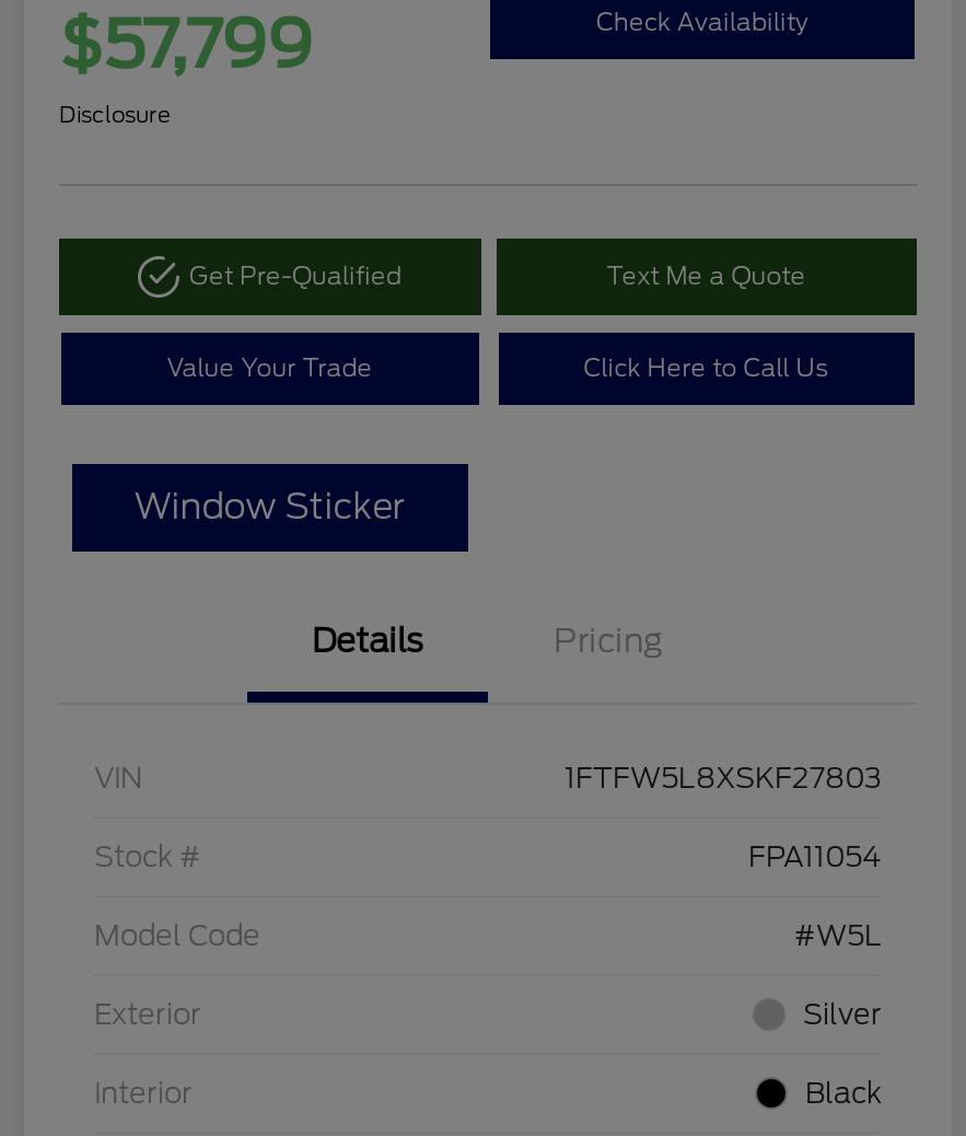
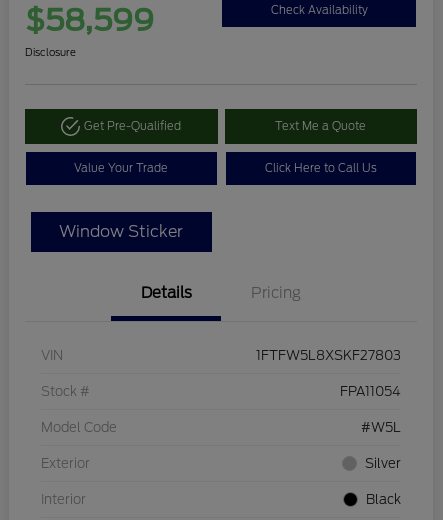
[59,5,313,83] $57,799 -> [25,2,154,38] $58,599

